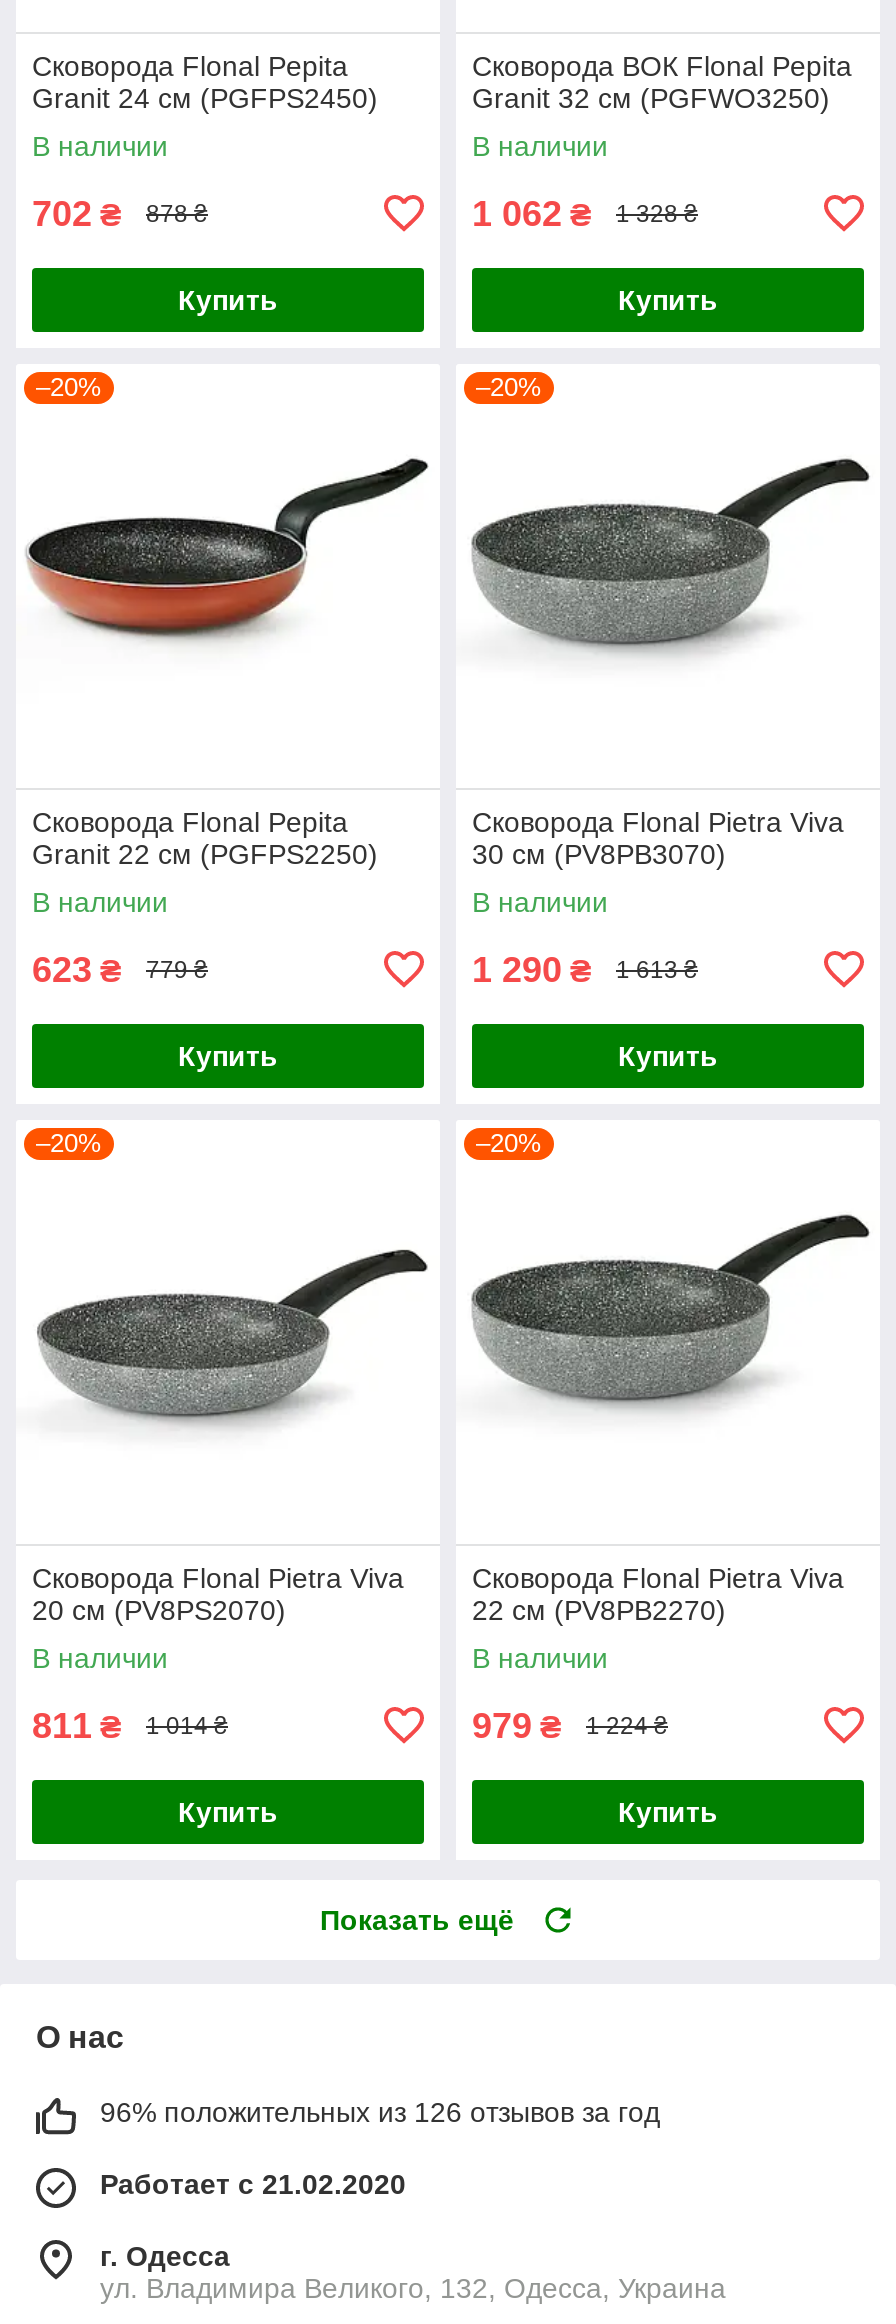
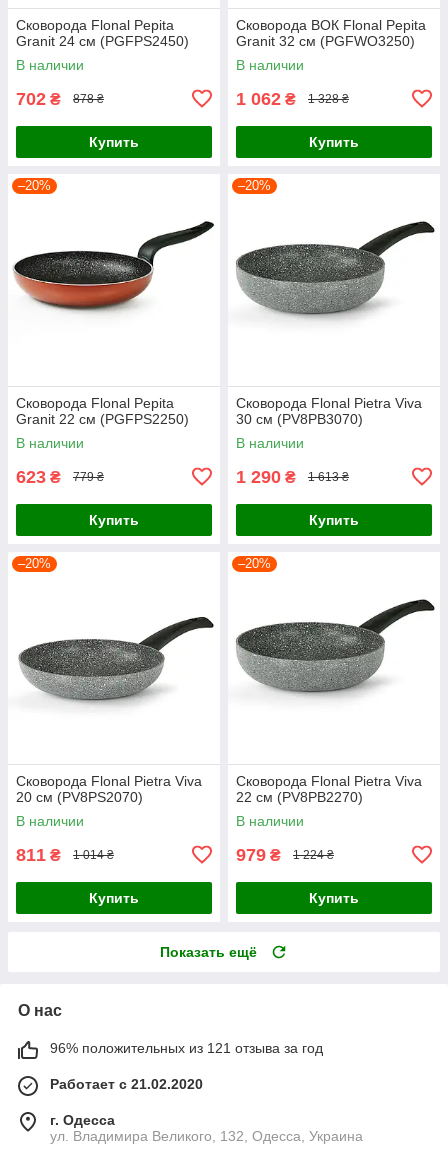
[100,2096,660,2128] 96% положительных из 126 отзывов за год -> [50,1040,323,1056] 96% положительных из 121 отзыва за год

